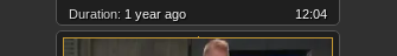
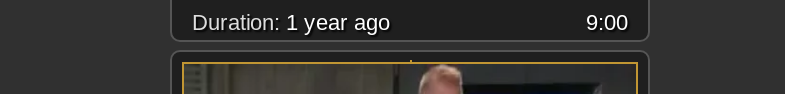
[295,7,327,21] 12:04 -> [586,9,628,33] 9:00

